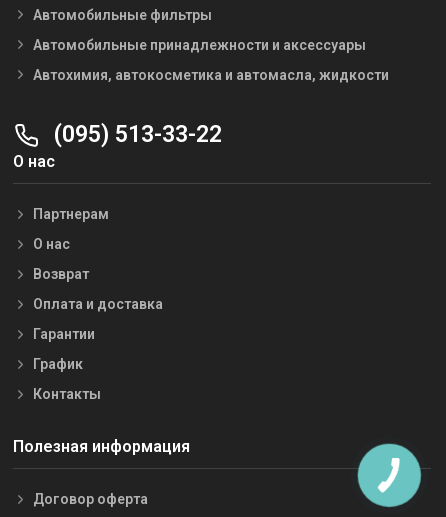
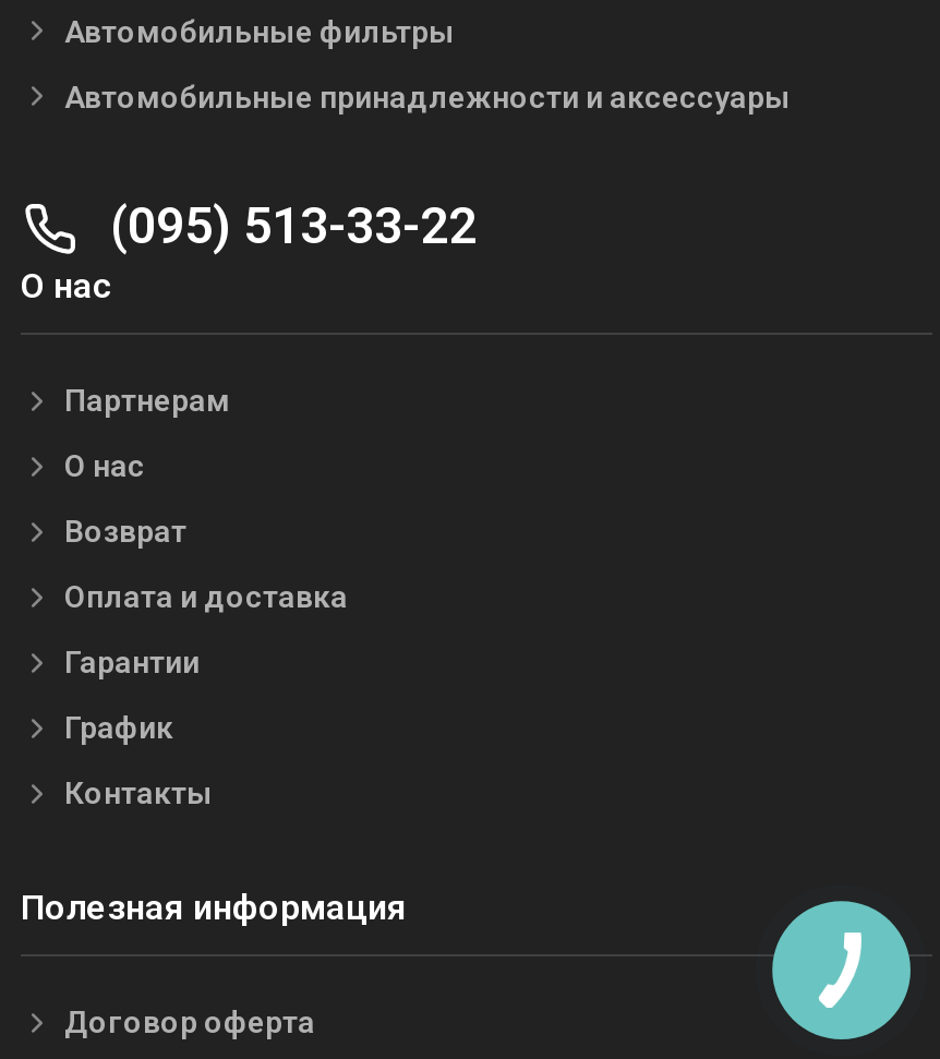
[33,67,389,83] Автохимия, автокосметика и автомасла, жидкости -> none

